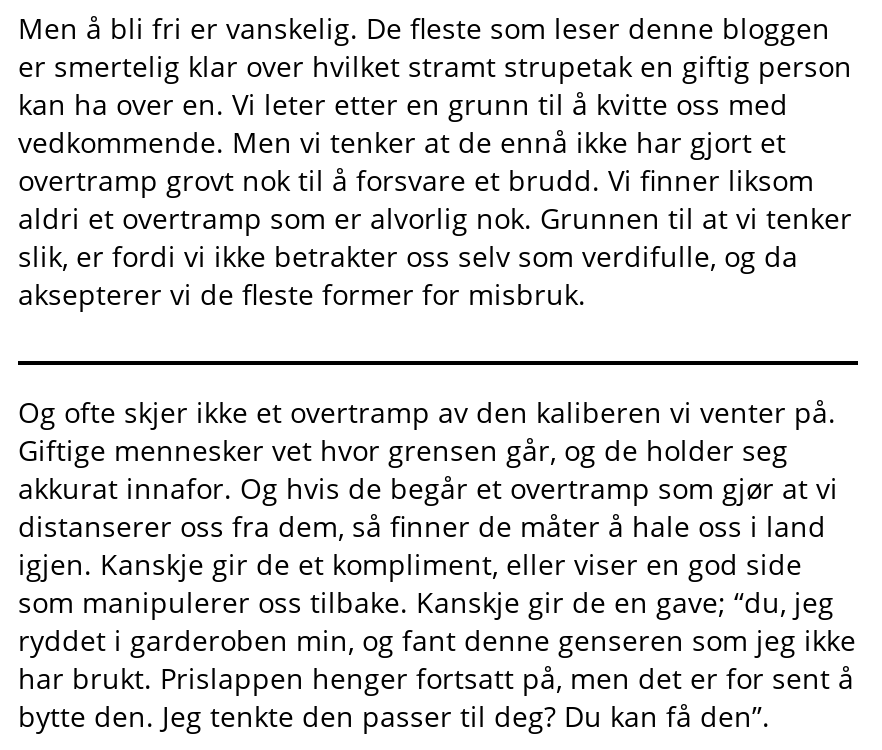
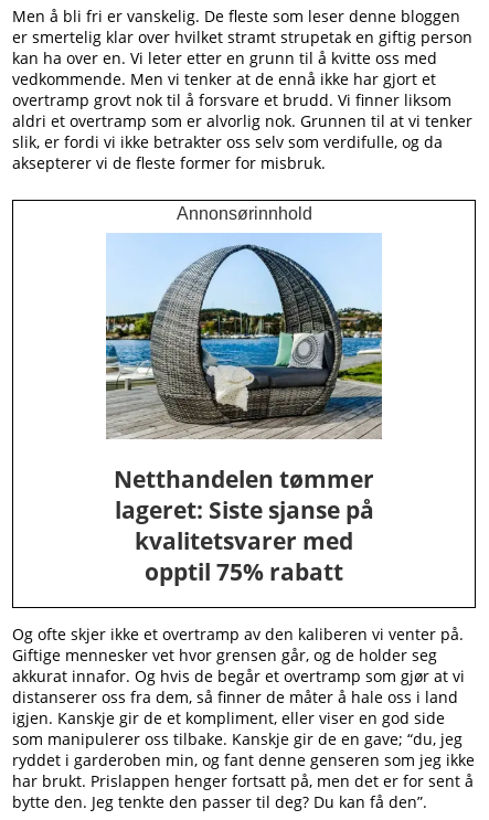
none -> [11,200,477,609] [image] | Annonsørinnhold
none -> [114,464,374,587] Netthandelen tømmer | lageret: Siste sjanse på | kvalitetsvarer med | opptil 75% rabatt

